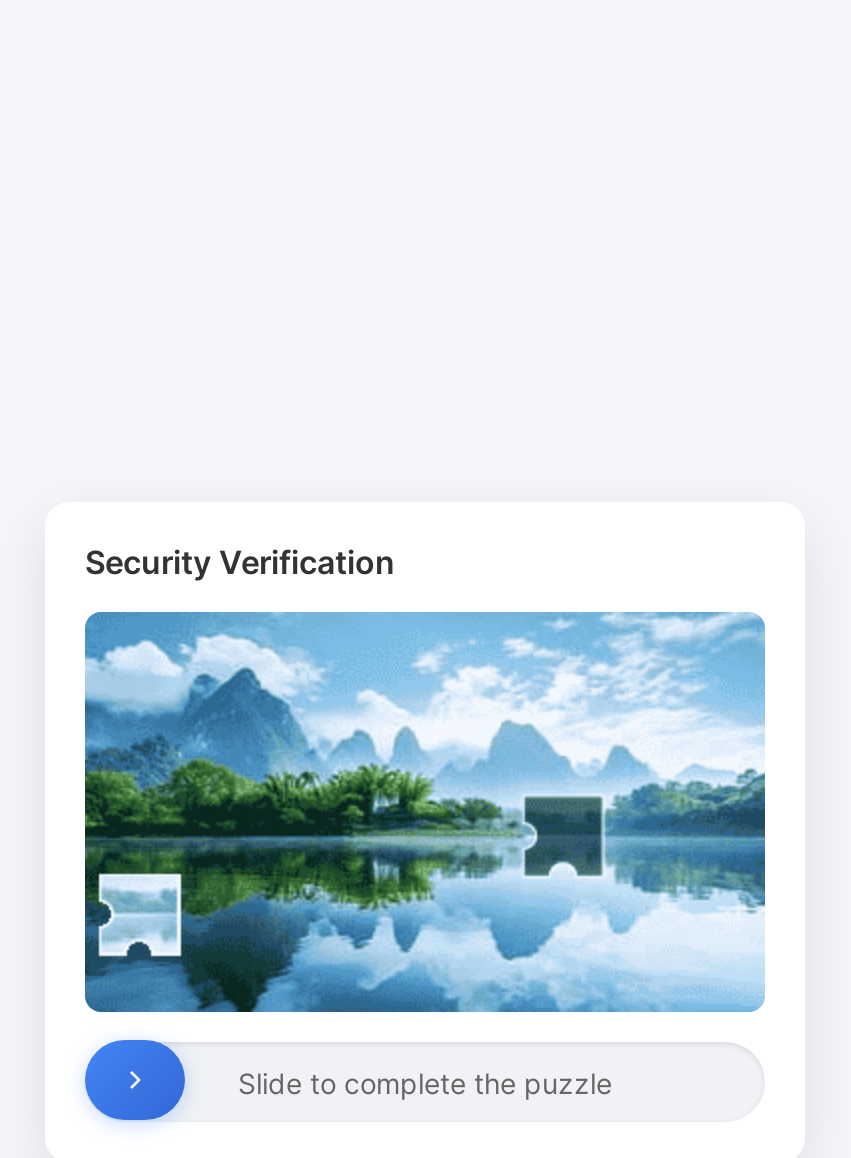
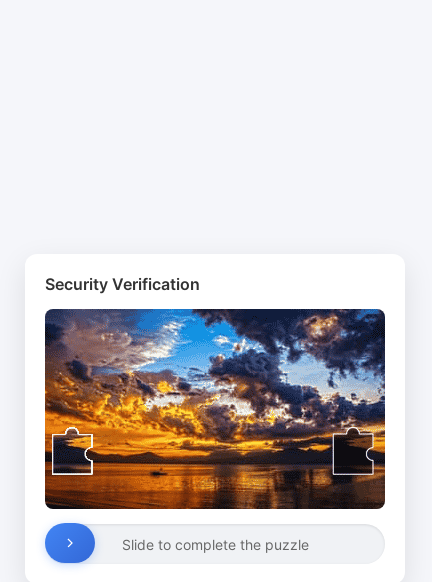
[83,610,767,1014] [image] -> [44,308,386,510] [image]

